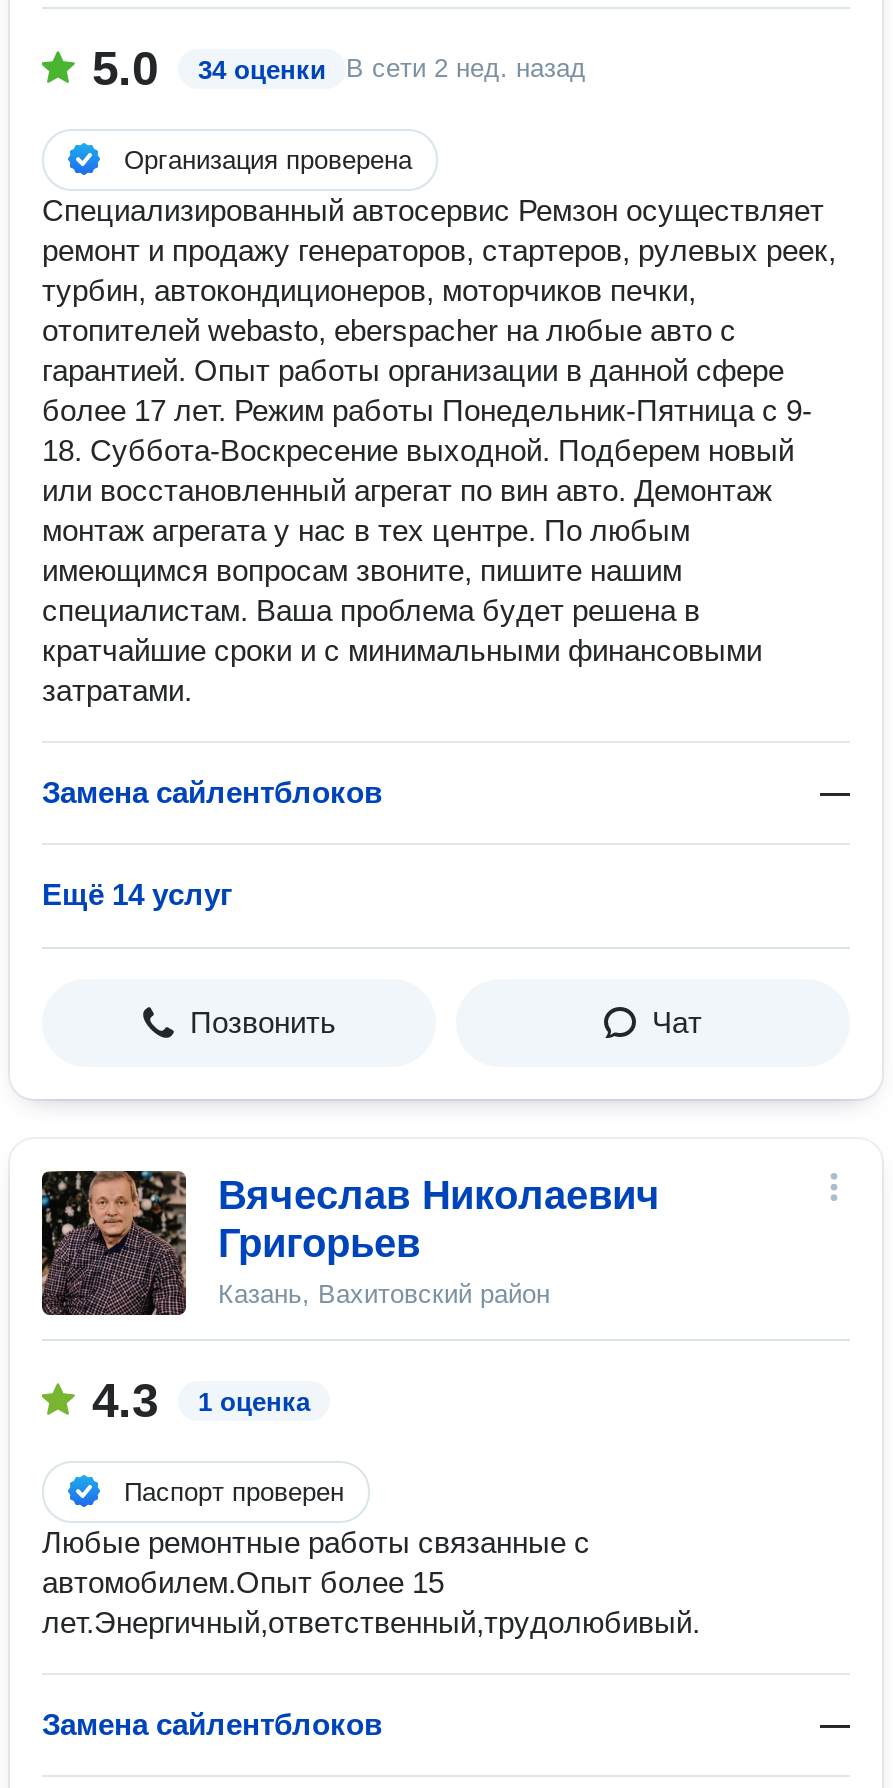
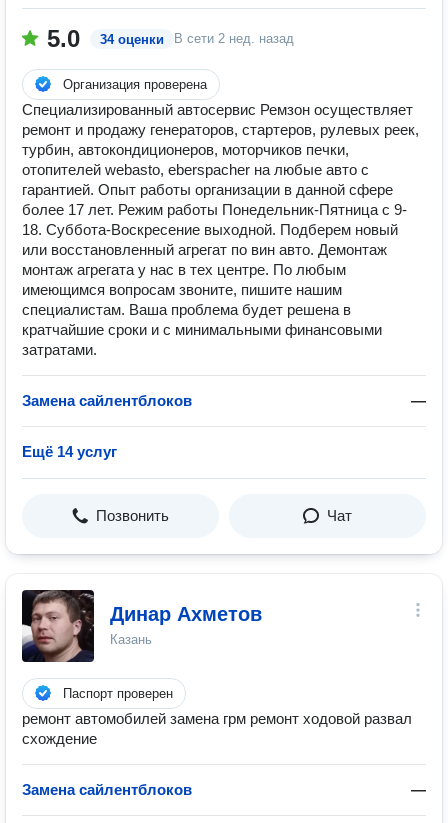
[40,1169,660,1427] [image] | Вячеслав Николаевич | Григорьев | Казань, Вахитовский район | 4.3 | 1 оценка -> [21,589,262,662] [image] | Динар Ахметов | Казань
[42,1525,700,1639] Любые ремонтные работы связанные с | автомобилем.Опыт более 15 | лет.Энергичный,ответственный,трудолюбивый. -> [22,710,412,747] ремонт автомобилей замена грм ремонт ходовой развал | схождение

